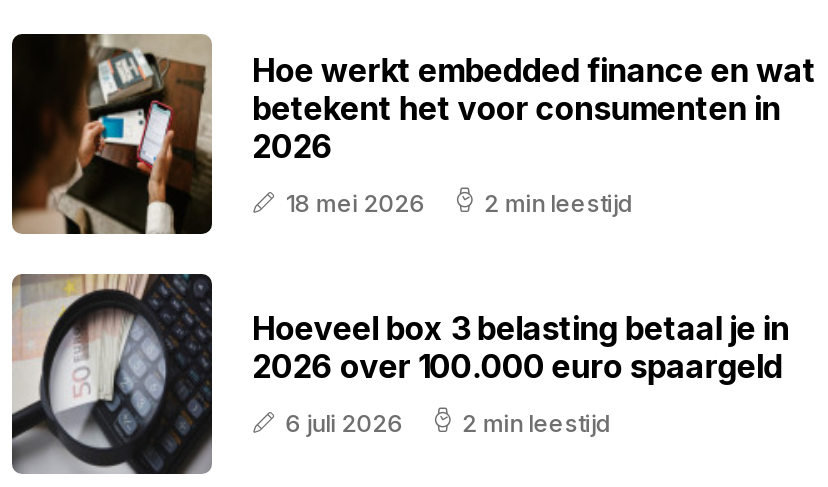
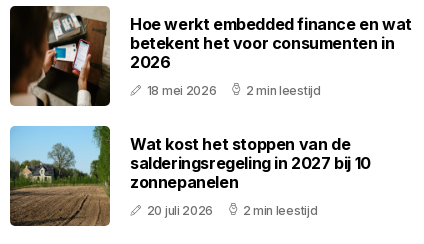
[10,272,789,476] [image] | Hoeveel box 3 belasting betaal je in | 2026 over 100.000 euro spaargeld -> [9,125,371,236] [image] | Wat kost het stoppen van de | salderingsregeling in 2027 bij 10 | zonnepanelen
[285,409,611,439] 6 juli 2026 2 min leestijd -> [147,203,317,218] 20 juli 2026 2 min leestijd

